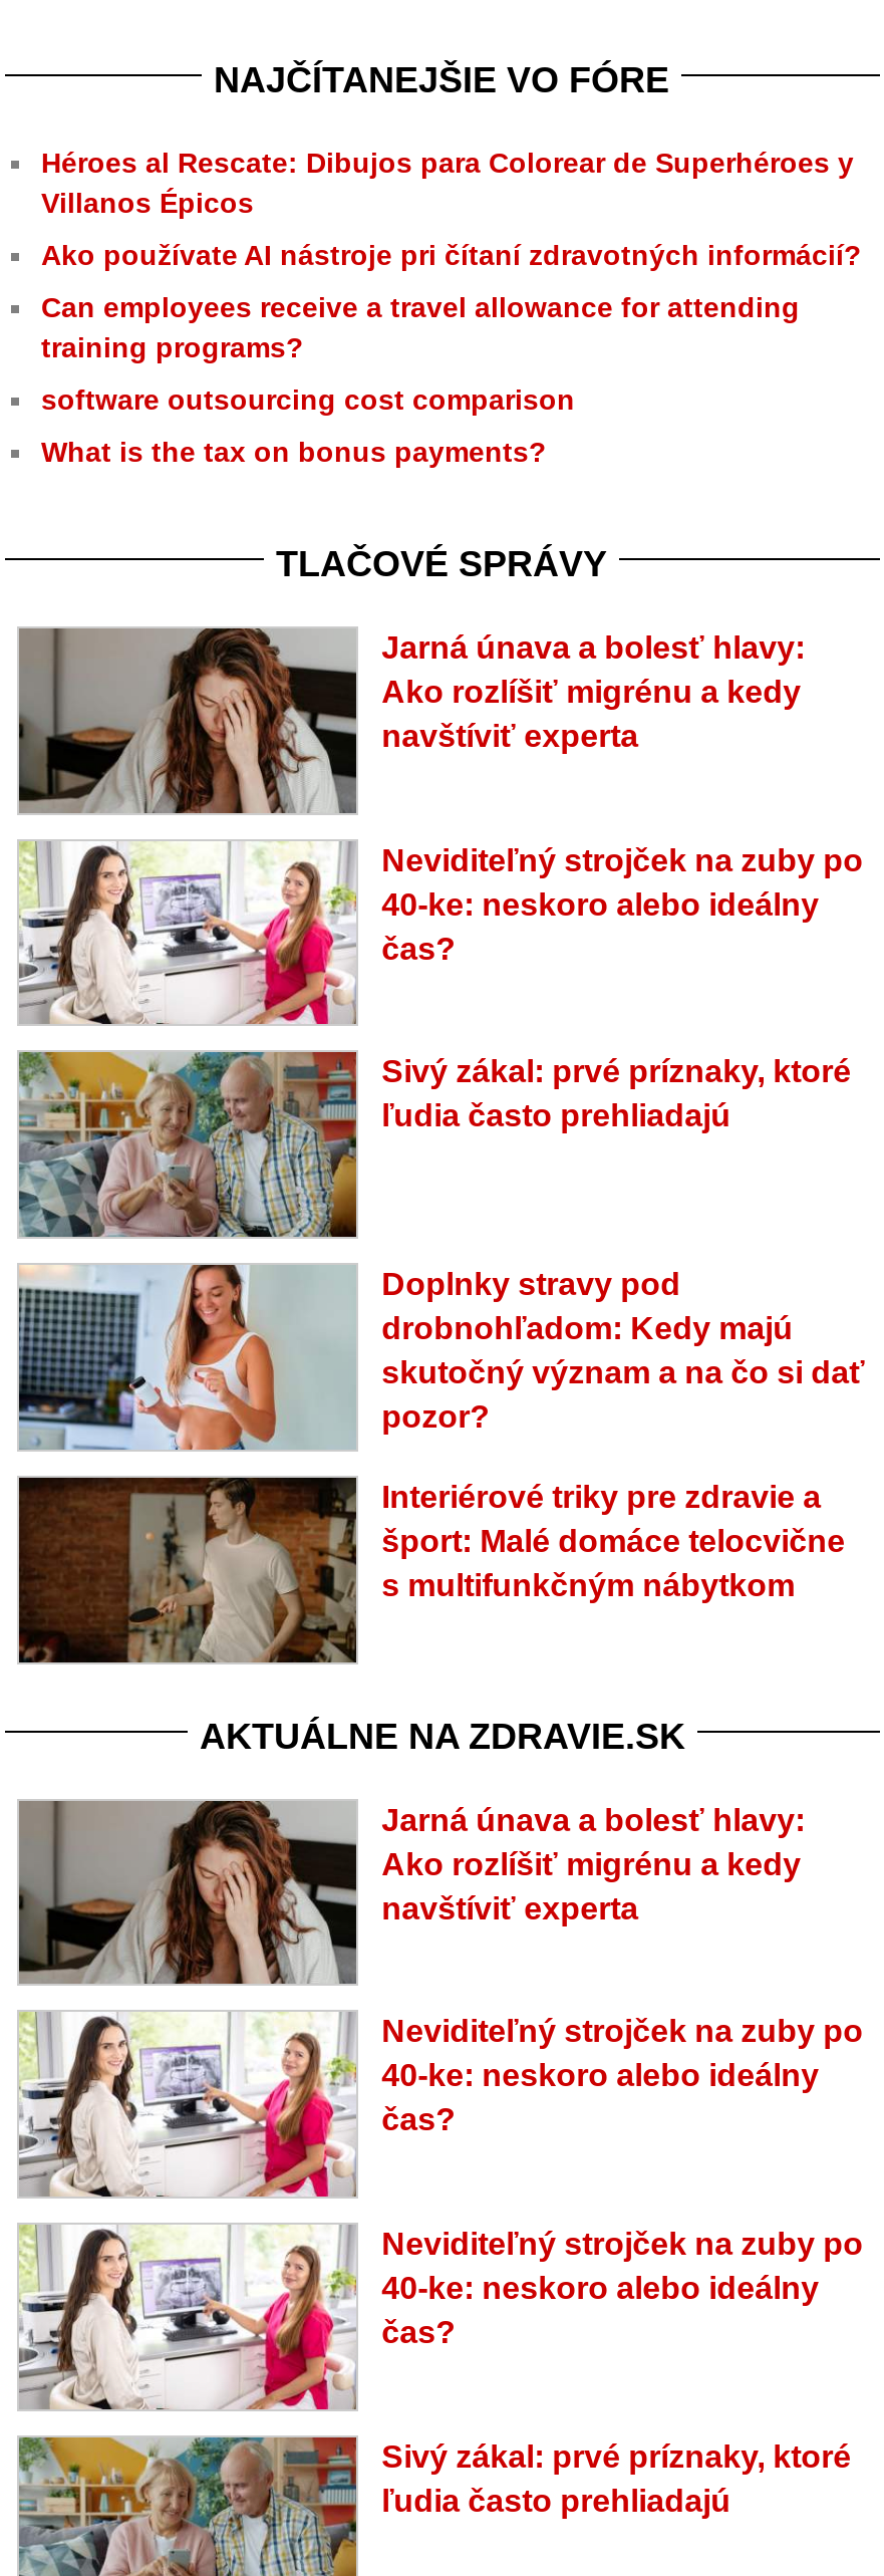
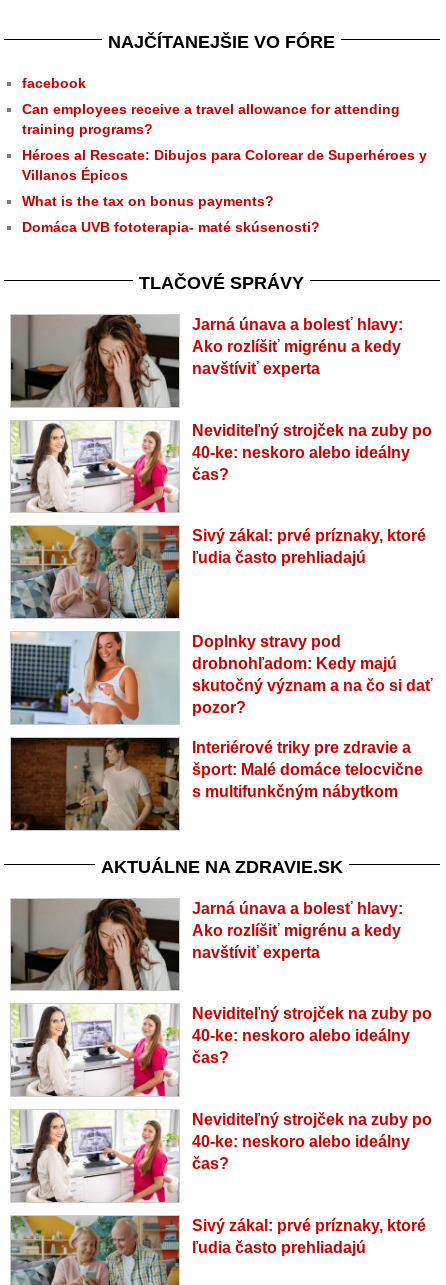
moved [41,146,854,219] -> [22,147,427,183]: Héroes al Rescate: Dibujos para Colorear de Superhéroes y | Villanos Épicos
[41,239,862,271] Ako používate AI nástroje pri čítaní zdravotných informácií? -> [22,75,86,91] facebook
moved [41,291,800,363] -> [22,101,400,137]: Can employees receive a travel allowance for attending | training programs?
[41,383,575,415] software outsourcing cost comparison -> none
moved [41,435,547,468] -> [22,193,274,209]: What is the tax on bonus payments?
none -> [22,219,320,235] Domáca UVB fototerapia- maté skúsenosti?

